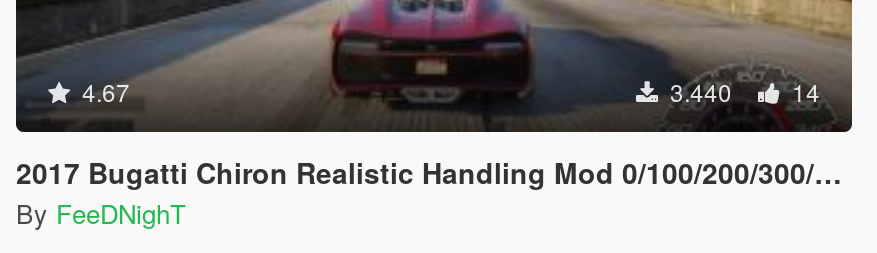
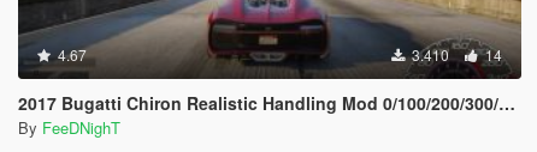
[664,73,820,107] 3.440 14 -> [408,44,502,64] 3.410 14

